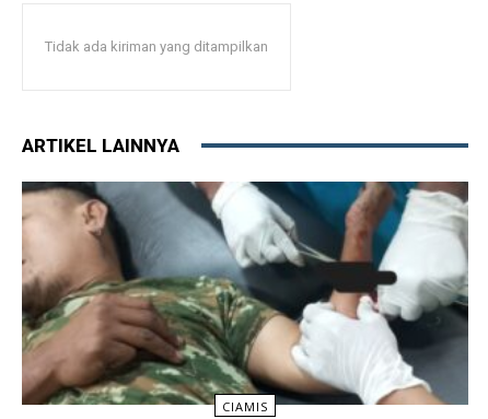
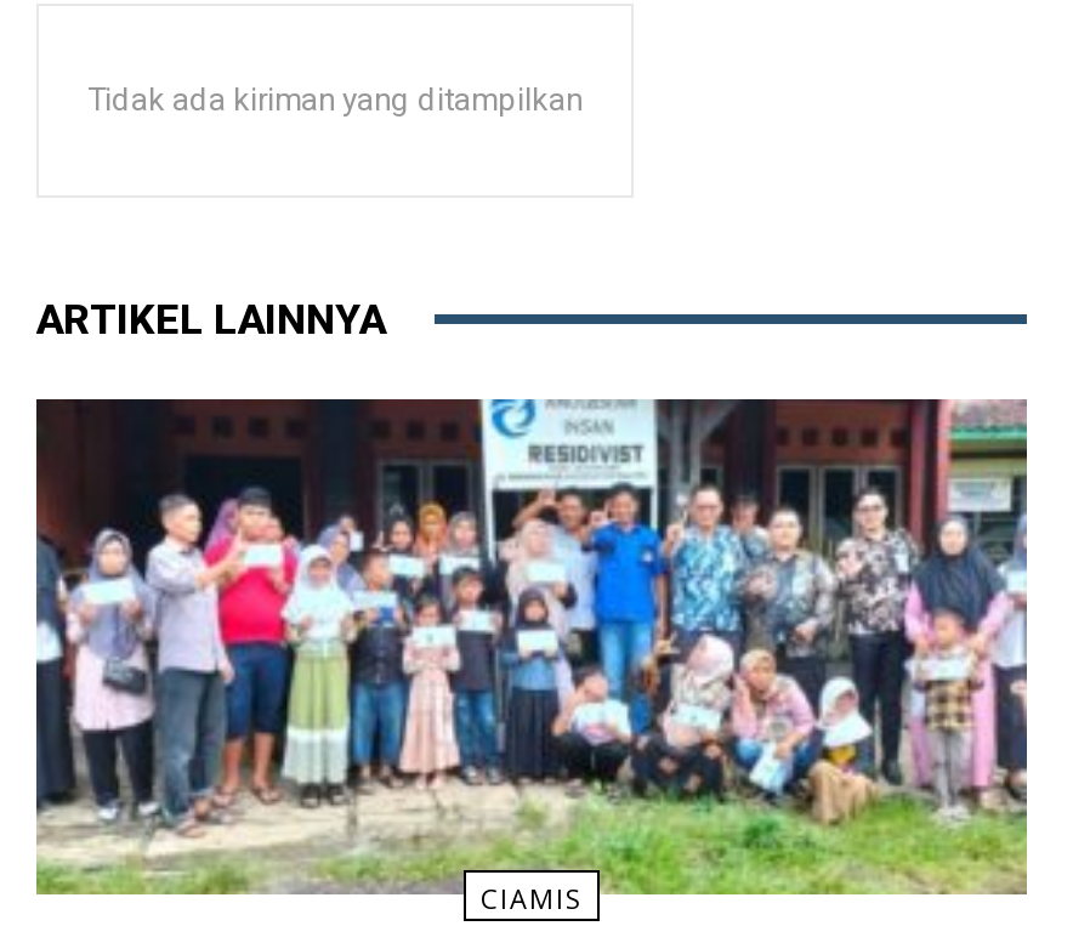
[21,181,469,406] [image] -> [34,397,1027,897] [image]

